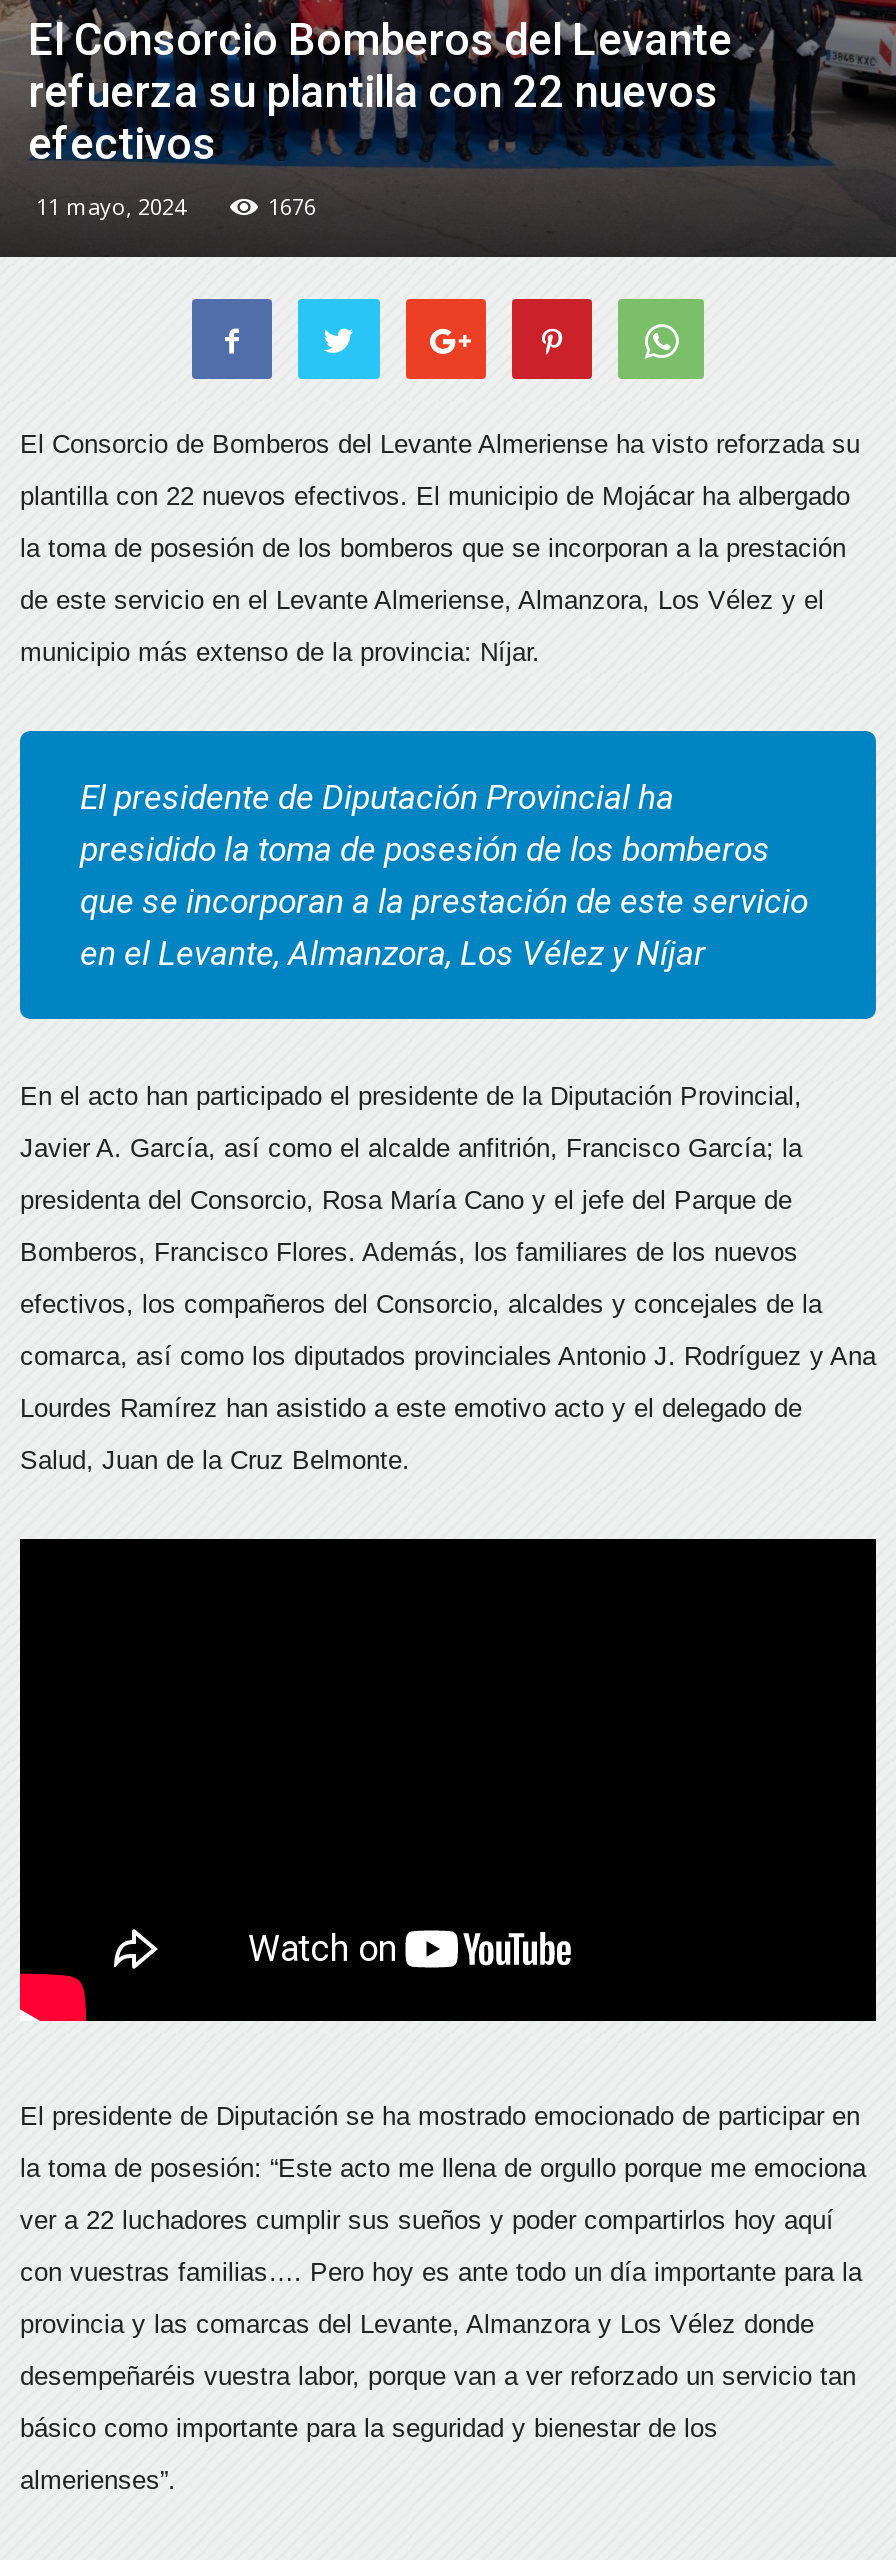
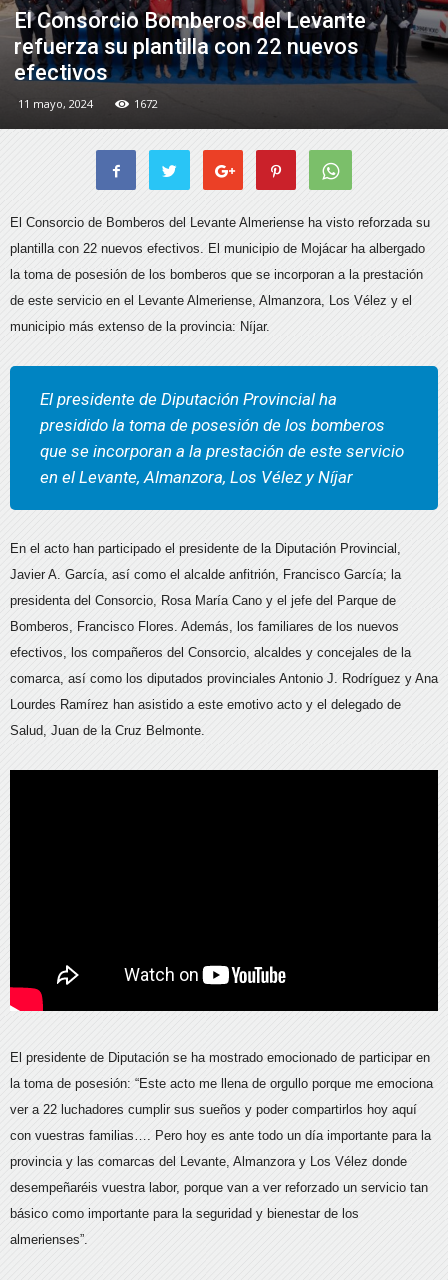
[268,191,316,221] 1676 -> [134,96,158,111] 1672

